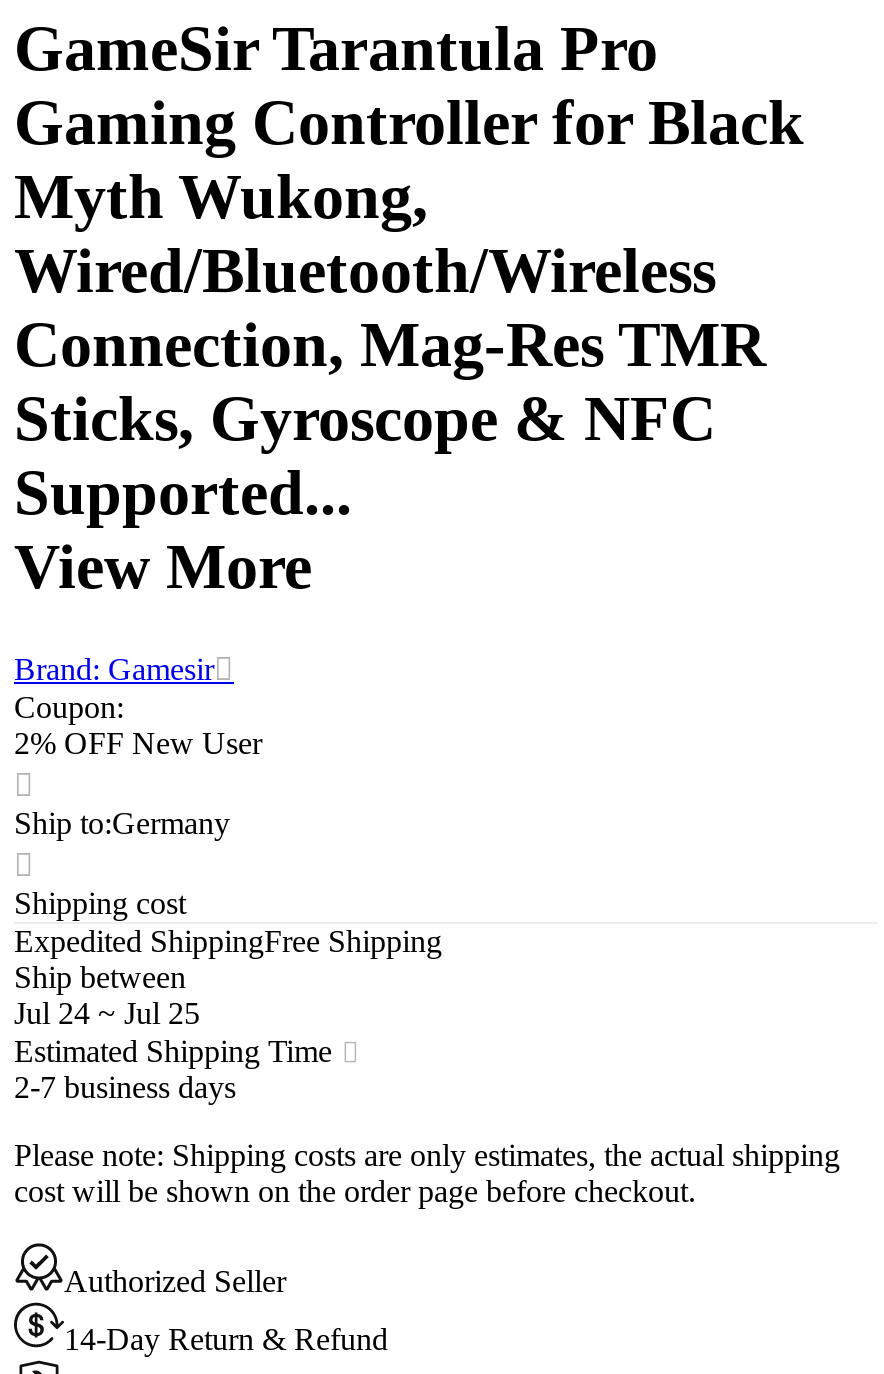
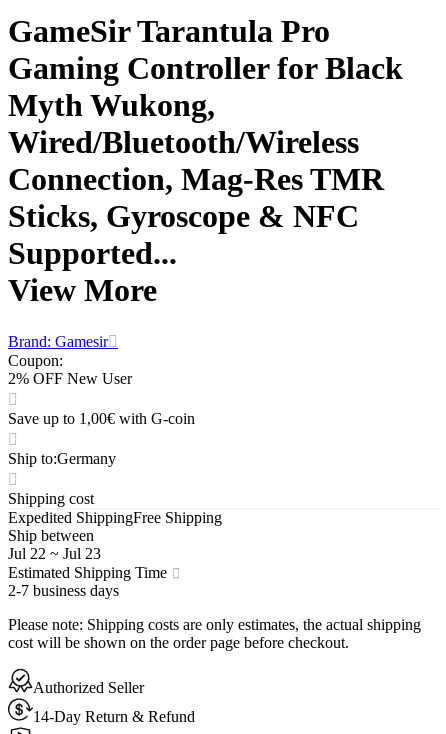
none -> [8,410,195,427] Save up to 1,00€ with G-coin
[14,997,200,1031] Jul 24 ~ Jul 25 -> [8,545,101,562] Jul 22 ~ Jul 23

